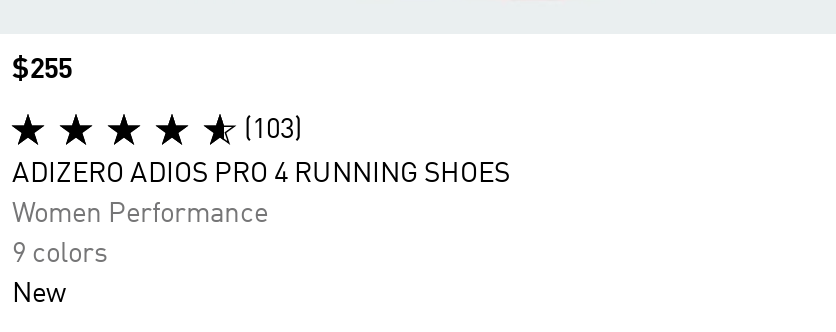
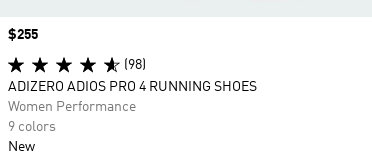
[244,116,302,144] (103) -> [124,58,146,72] (98)

